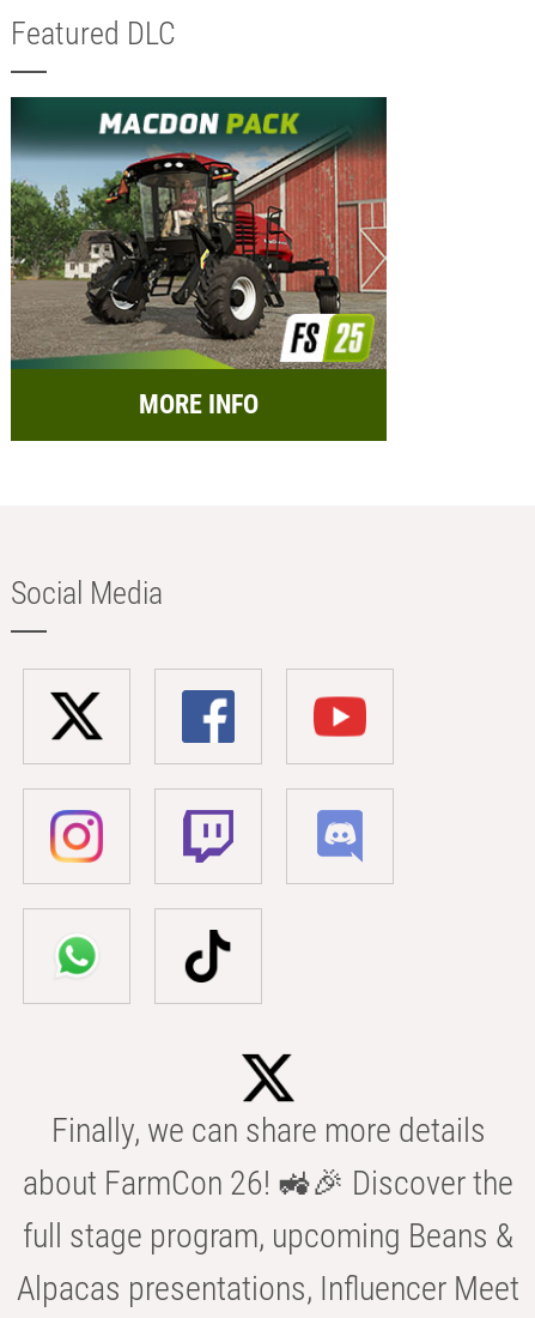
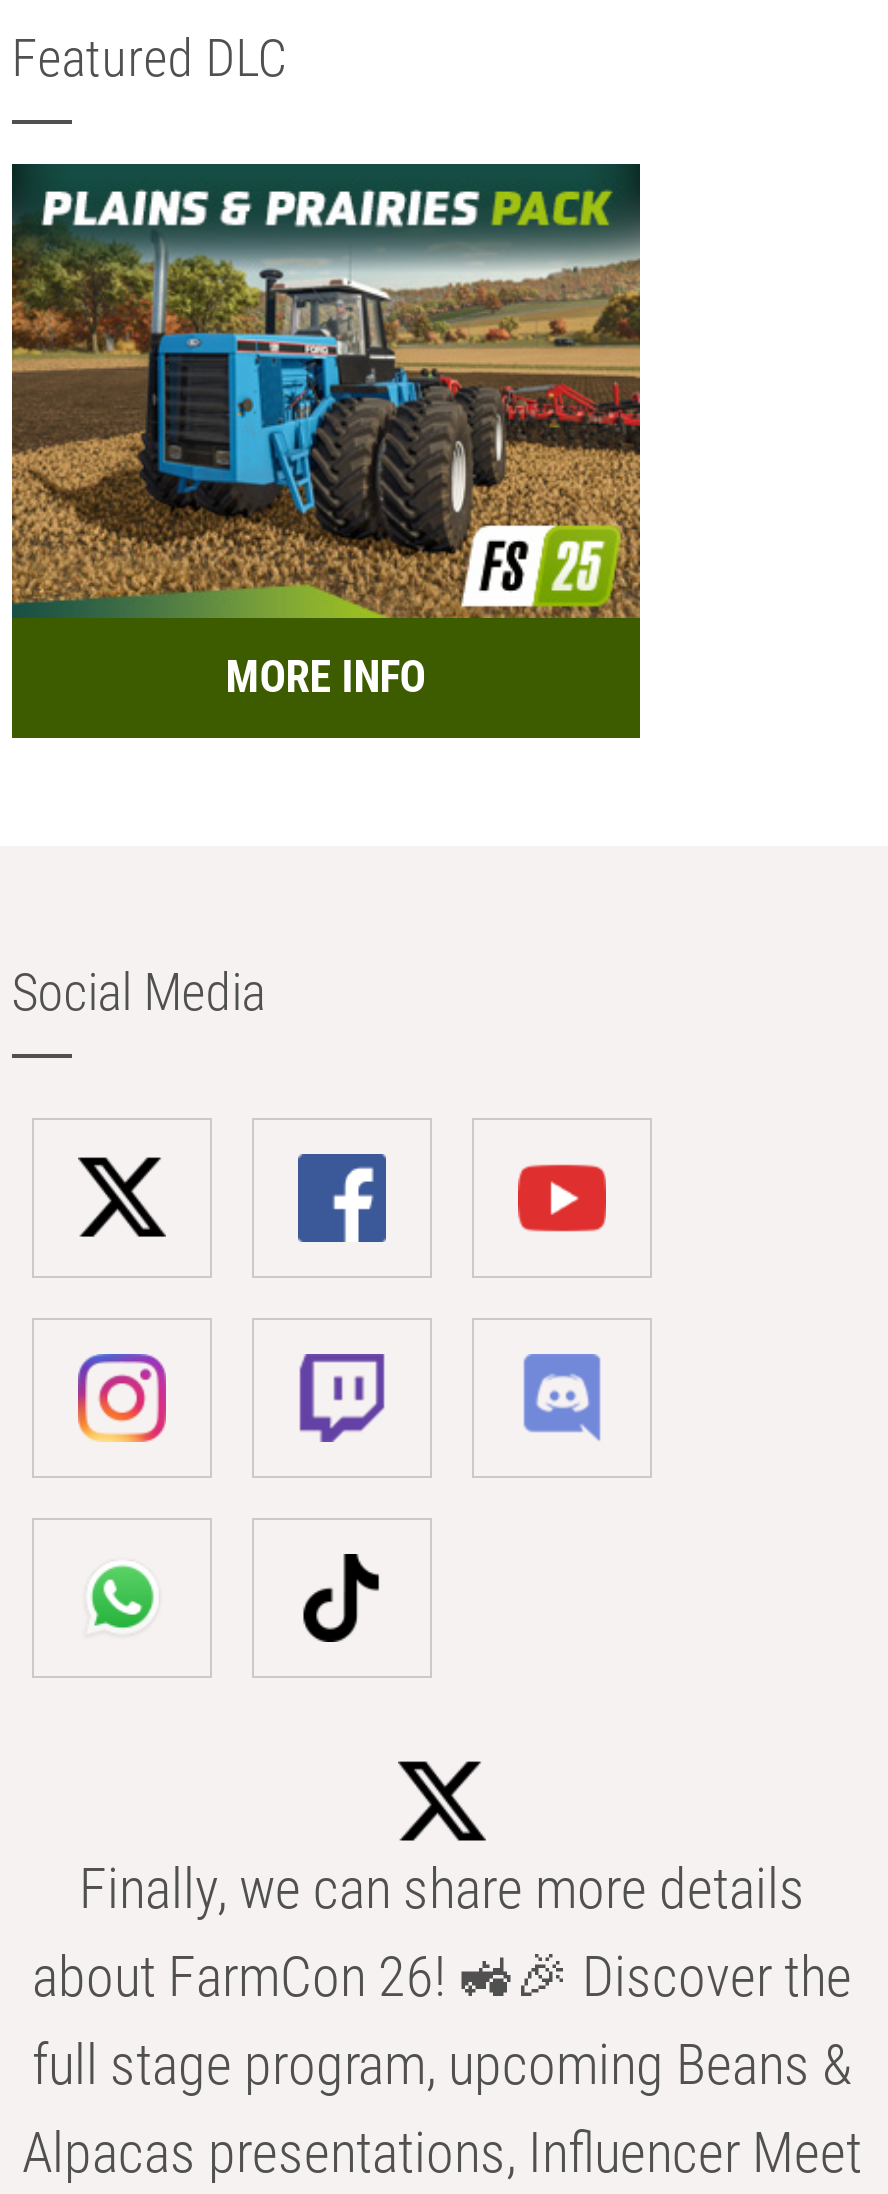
[10,111,388,369] [image] -> [10,188,642,618] [image]

